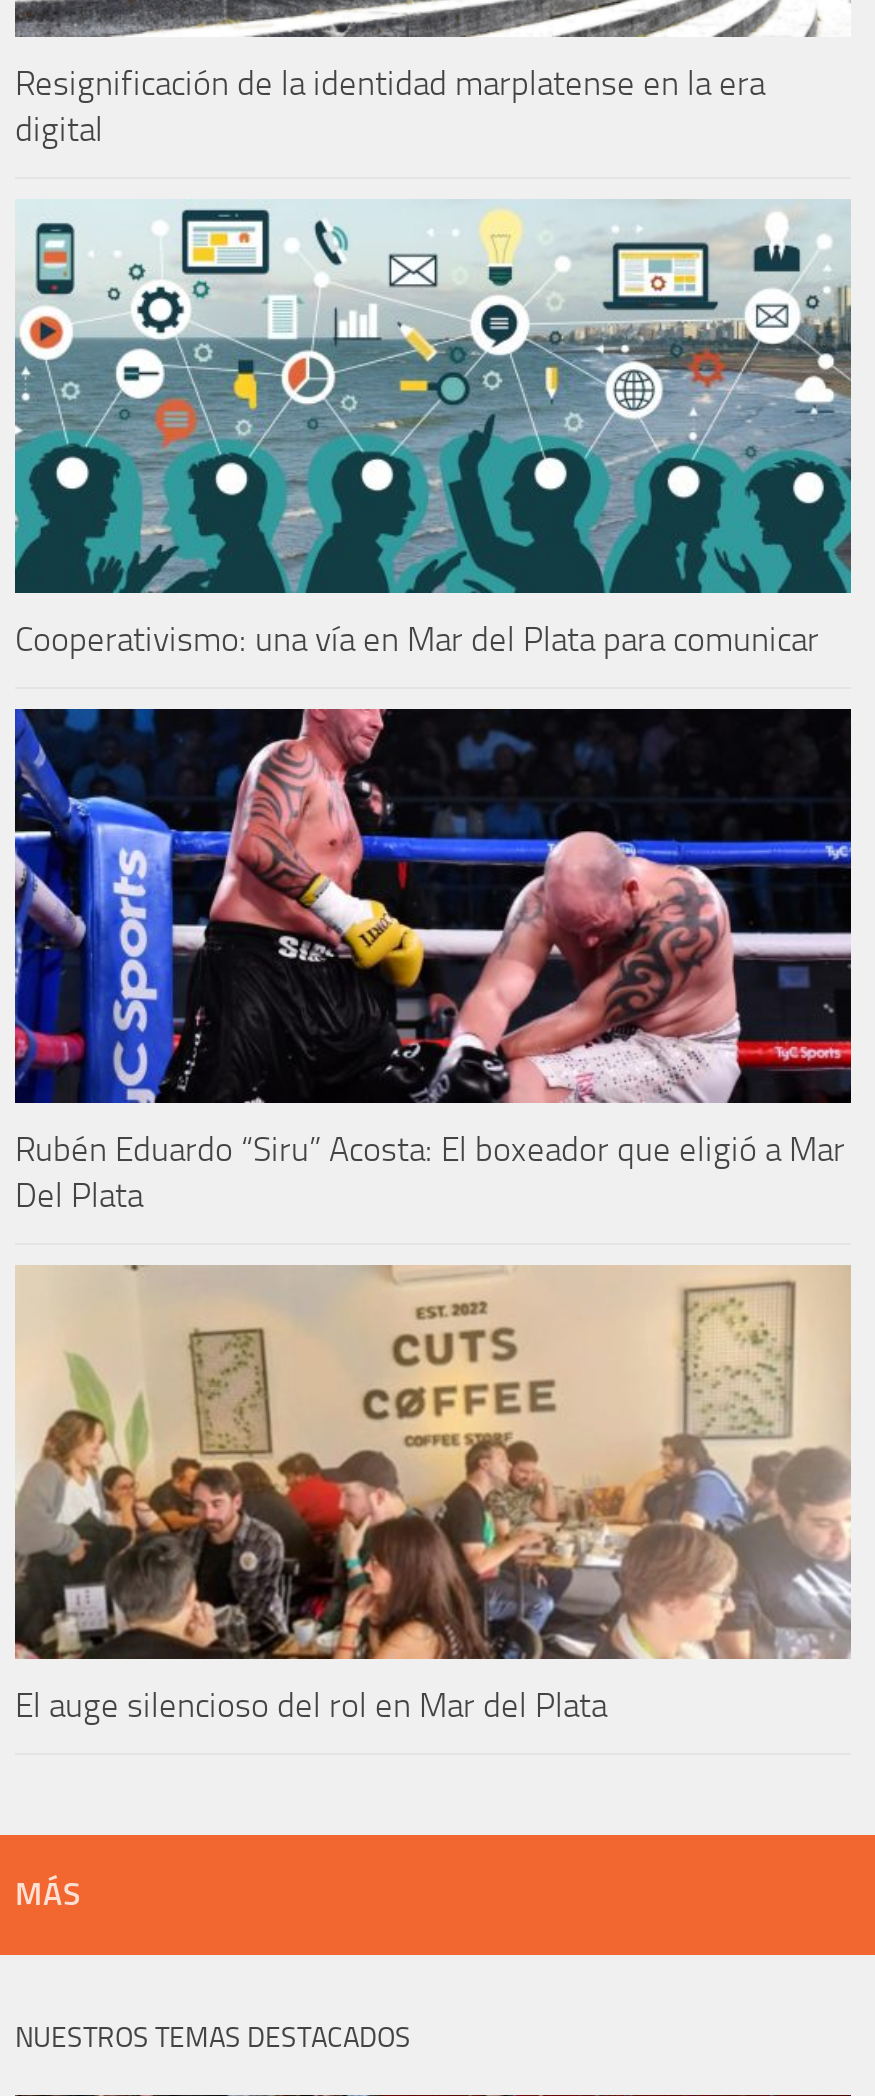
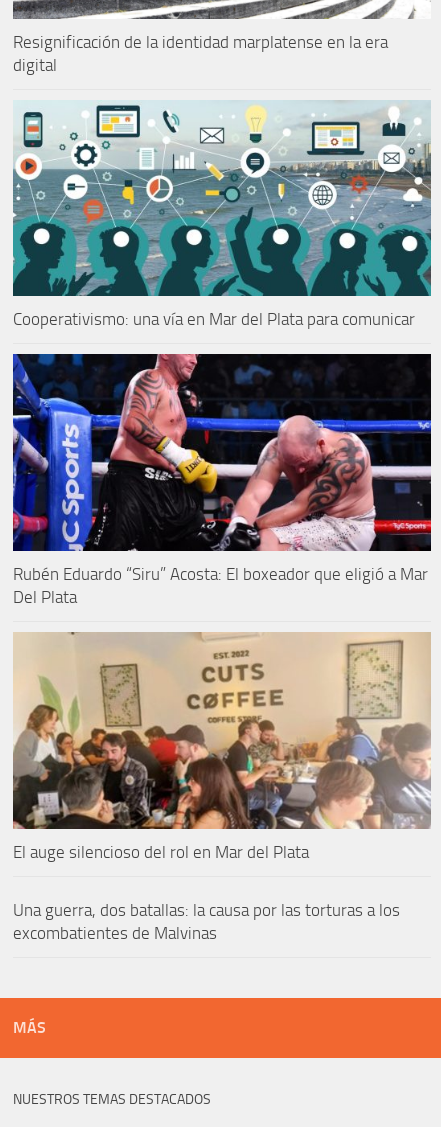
none -> [13,900,400,943] Una guerra, dos batallas: la causa por las torturas a los | excombatientes de Malvinas

